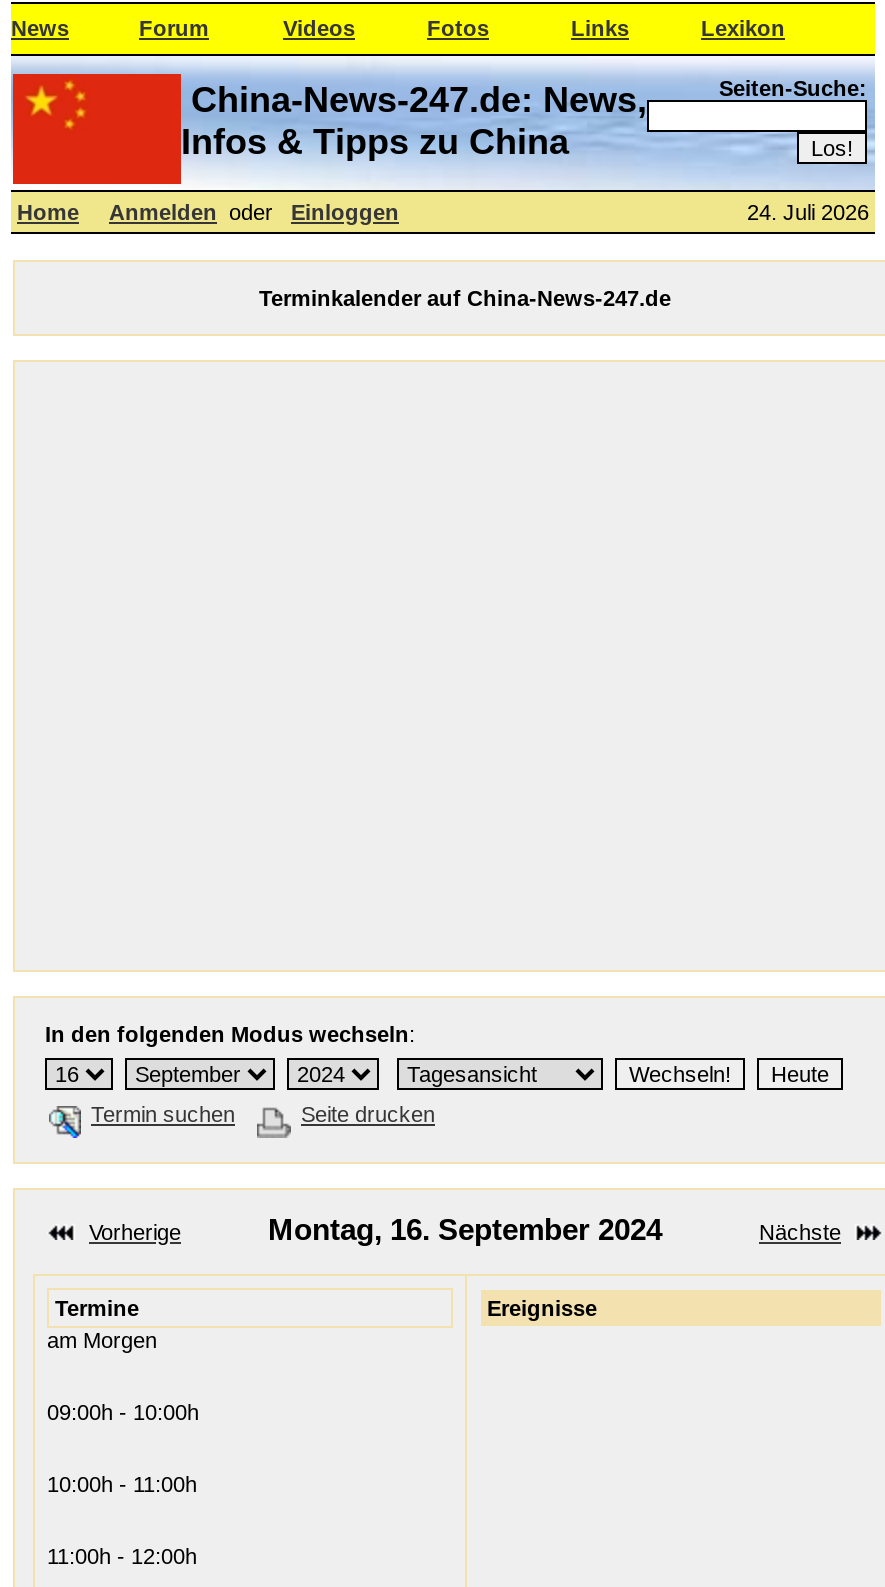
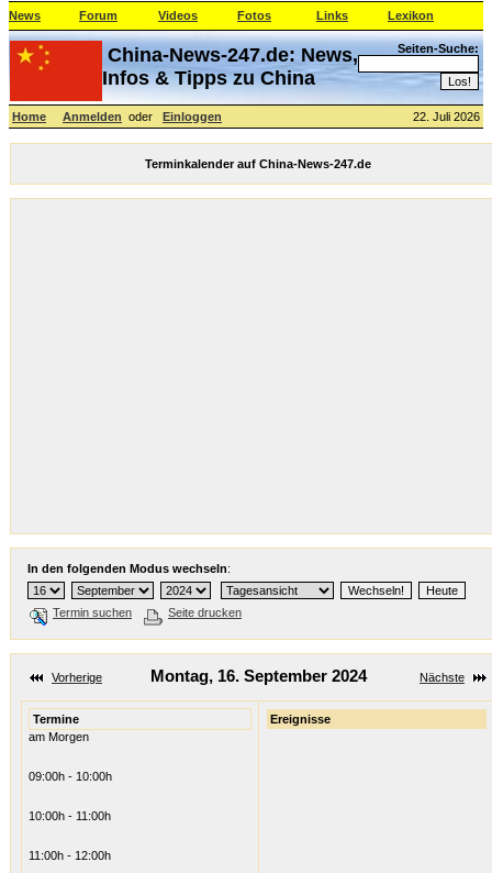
[747,200,869,224] 24. Juli 2026 -> [413,110,480,123] 22. Juli 2026

